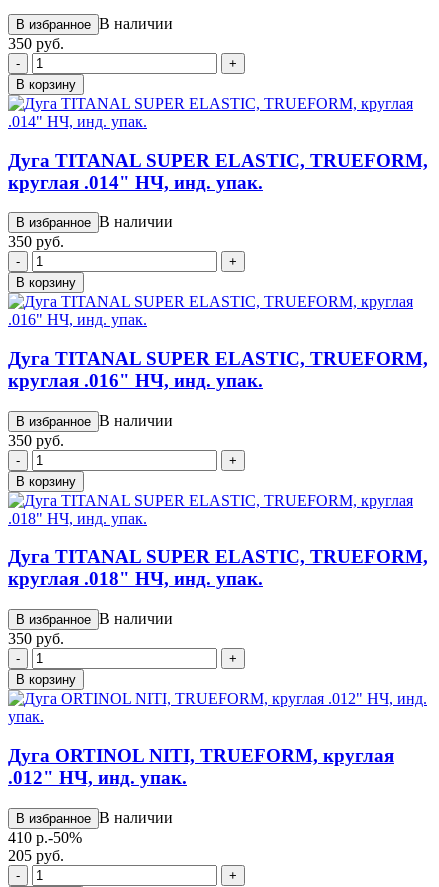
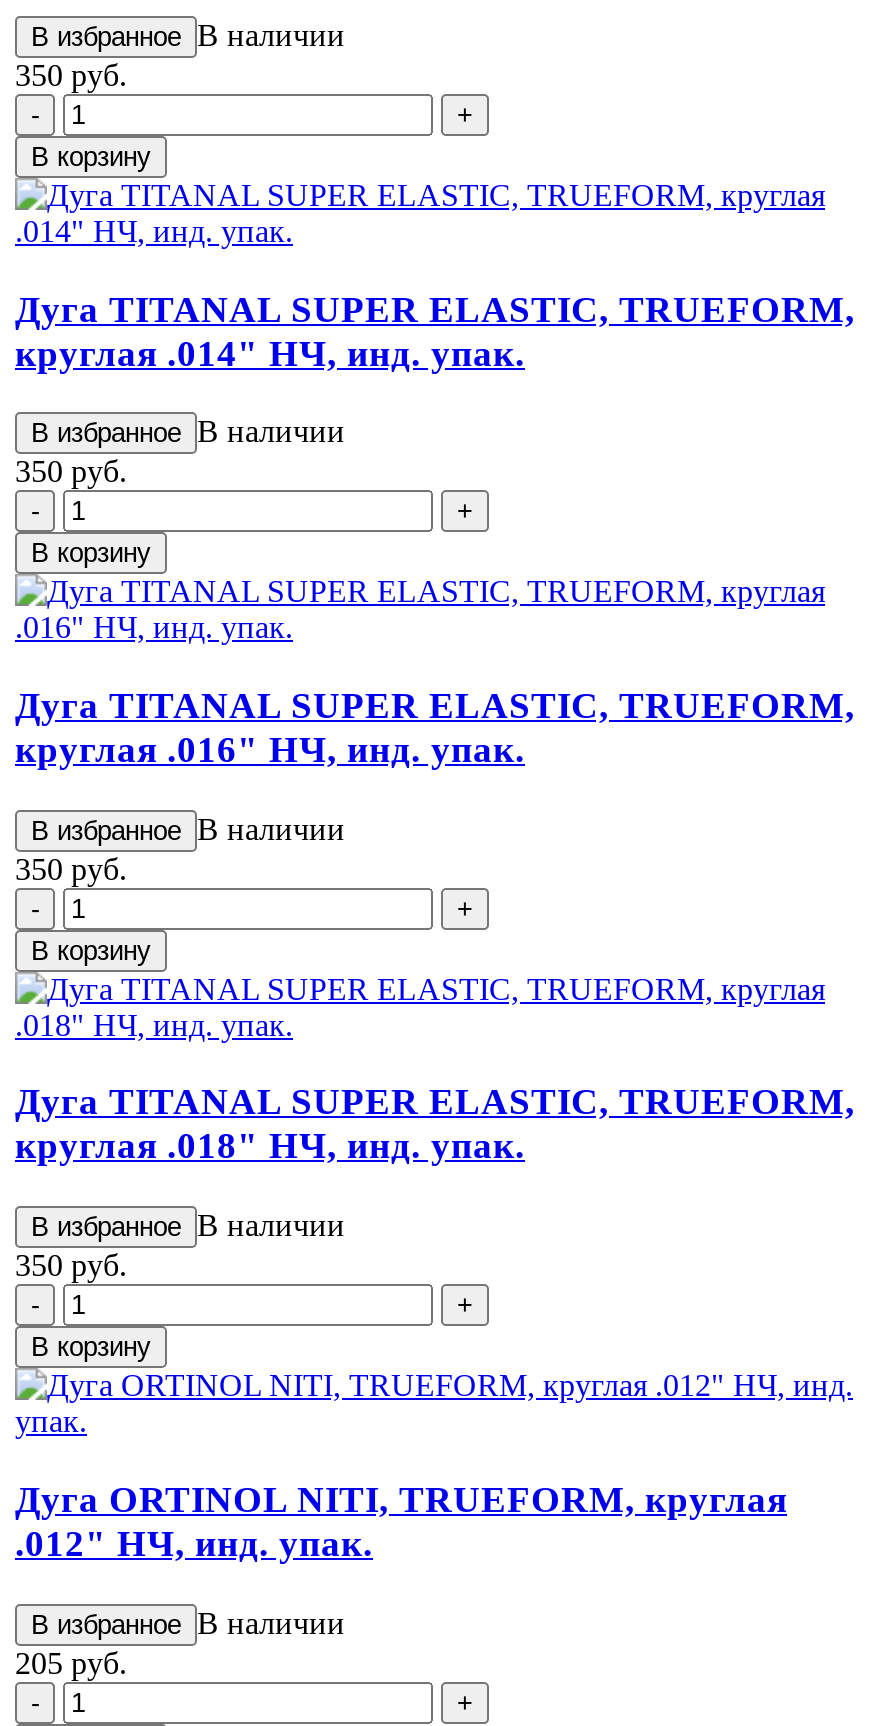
[8,829,82,846] 410 р.-50% -> none

